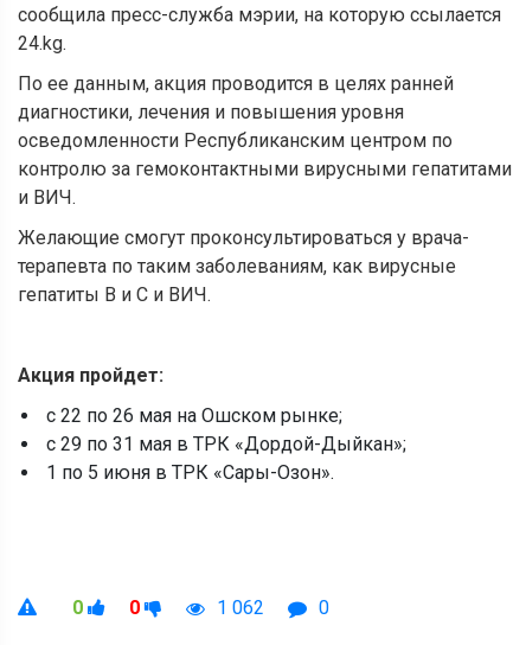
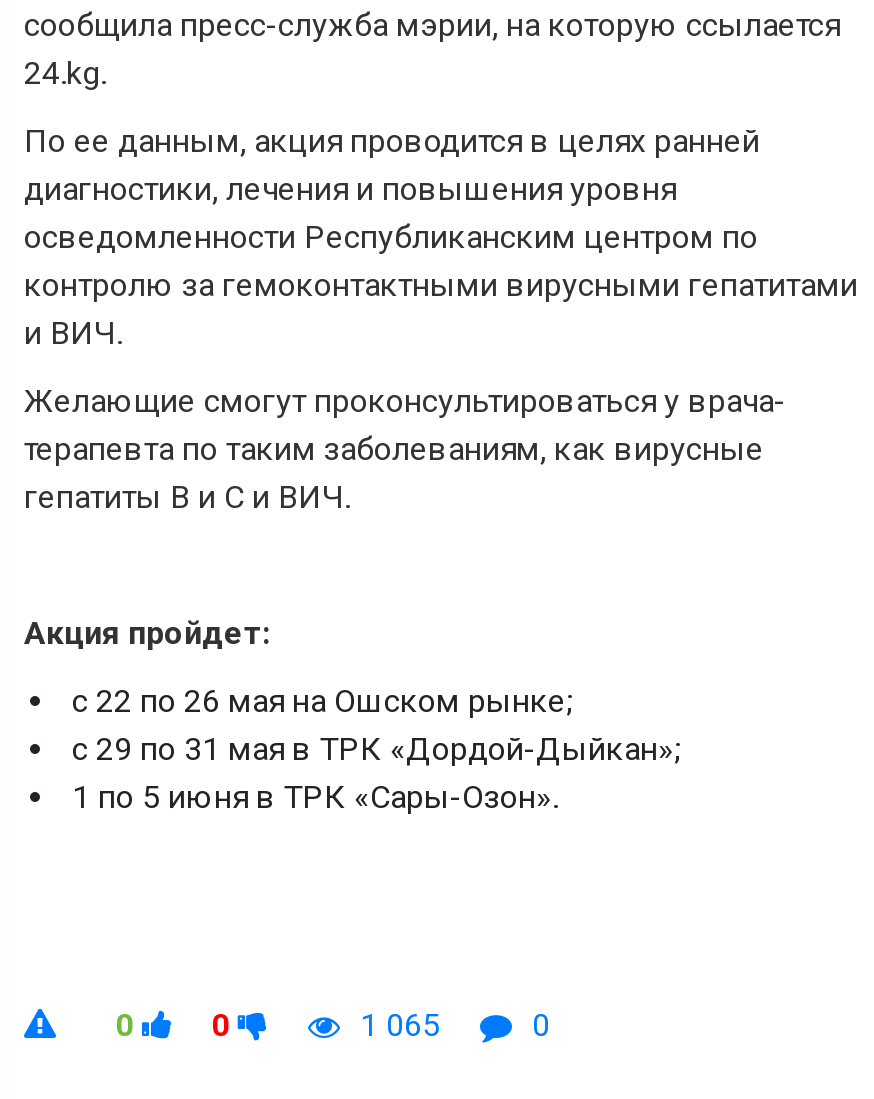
[217,596,264,618] 1 062 -> [360,1005,440,1043] 1 065

